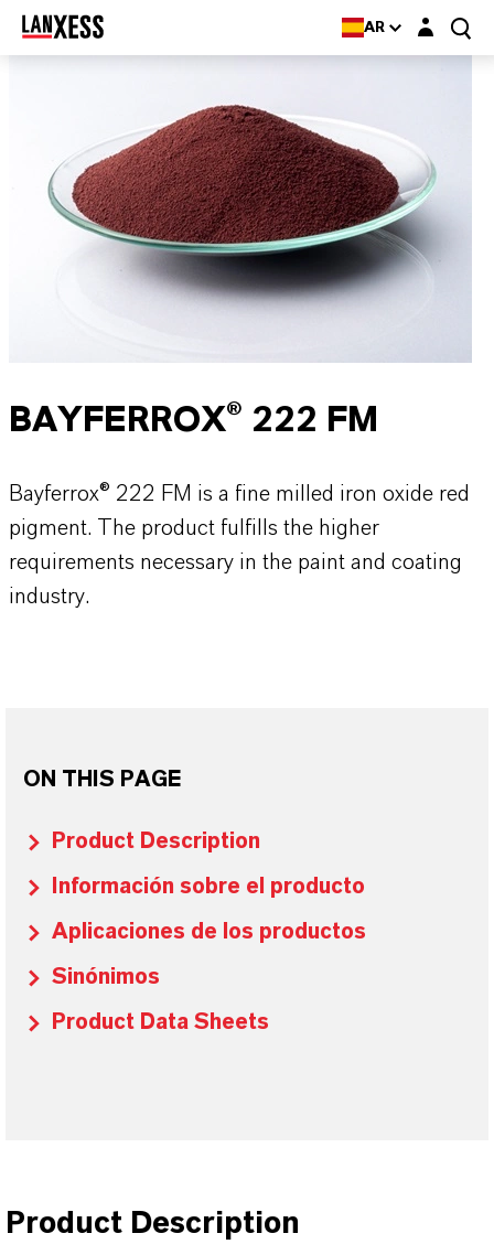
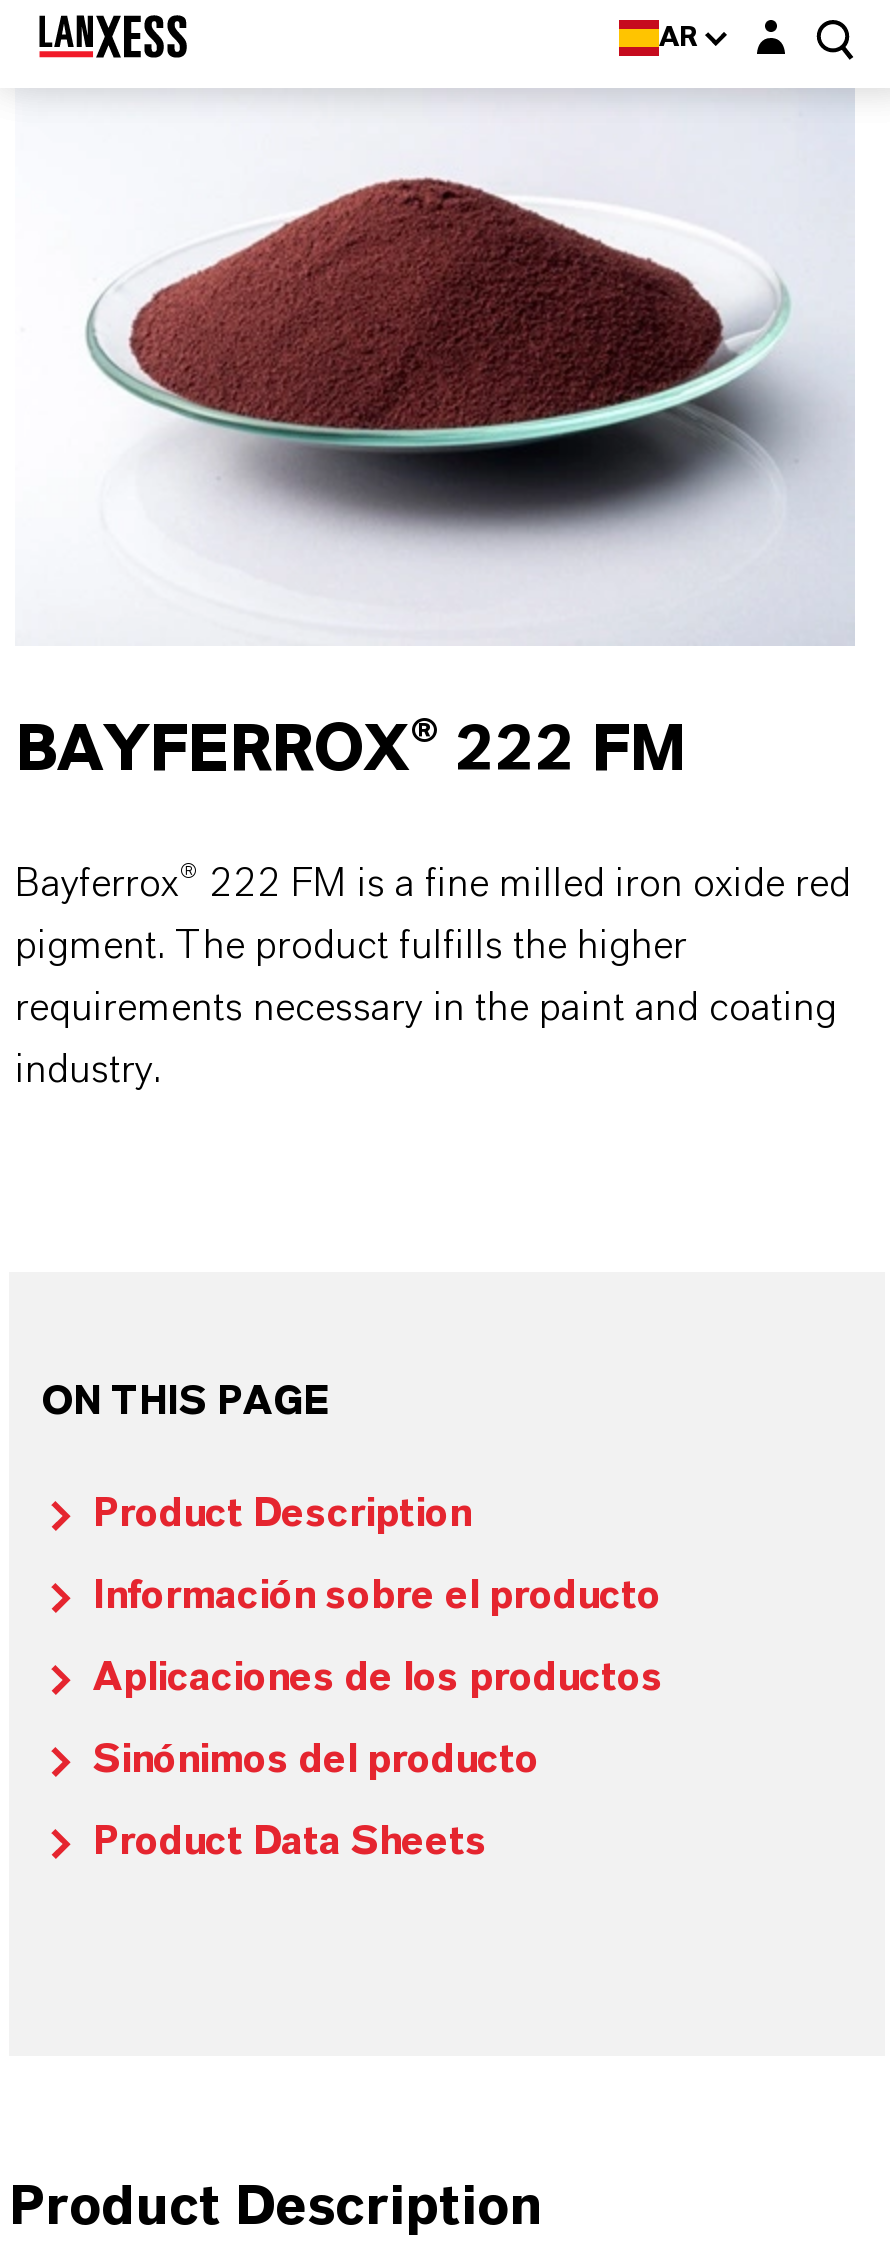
[52,966,160,988] Sinónimos -> [93,1740,539,1780] Sinónimos del producto

